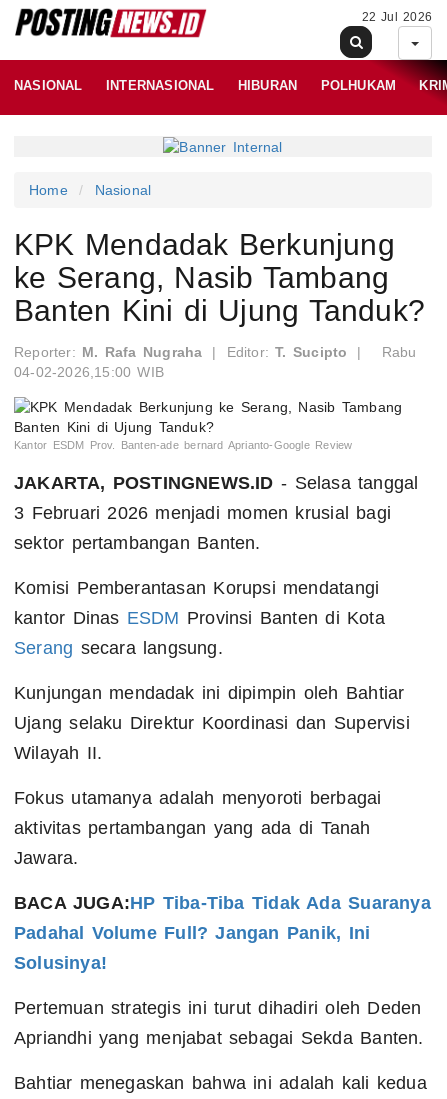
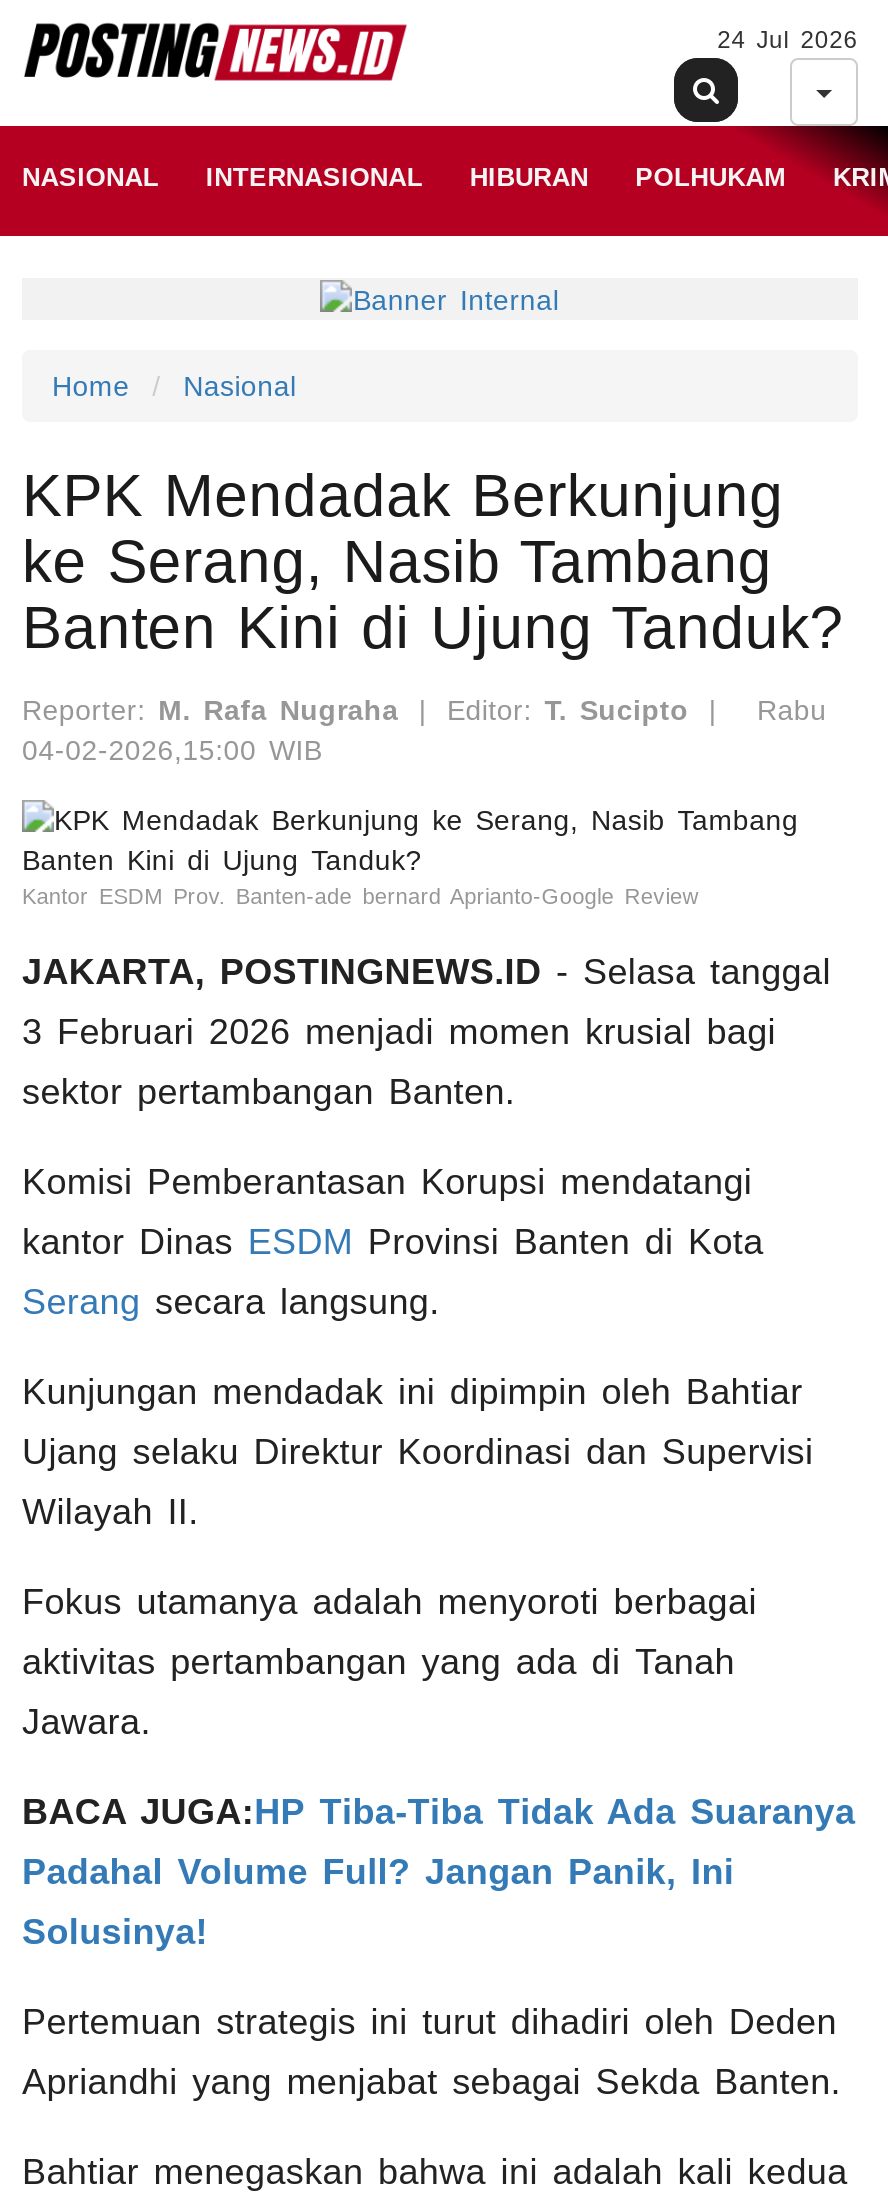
[362,10,432,24] 22 Jul 2026 -> [717,26,858,54] 24 Jul 2026

